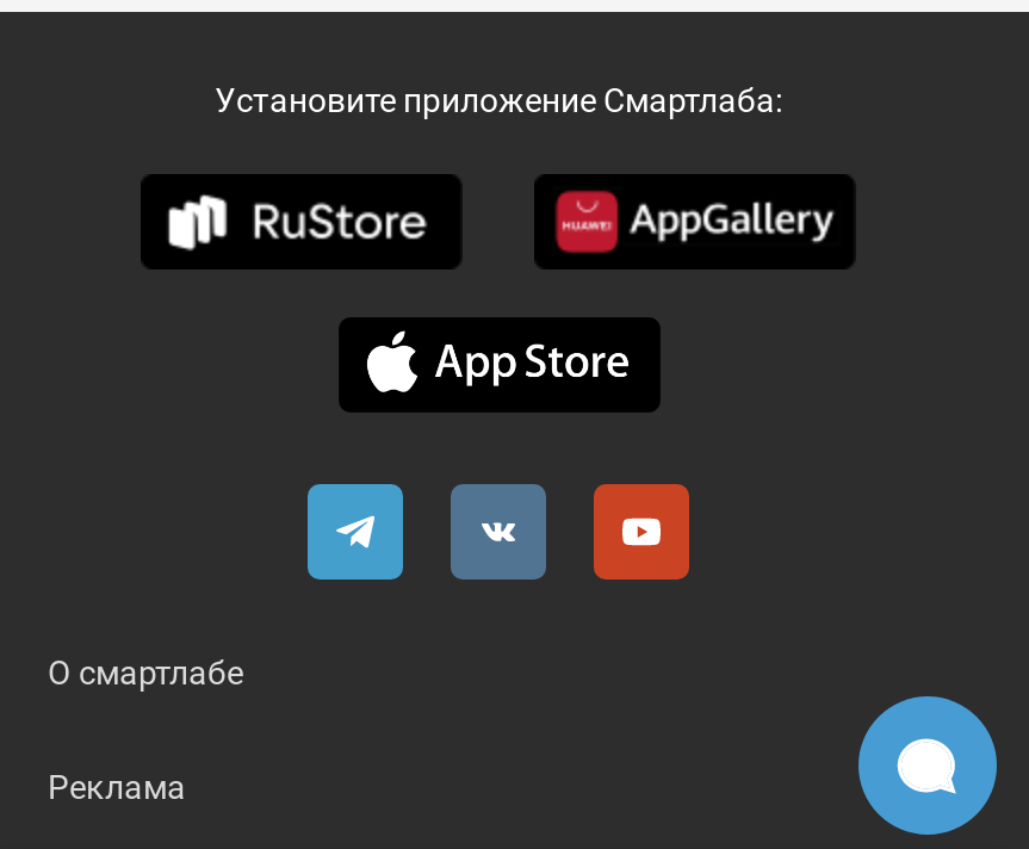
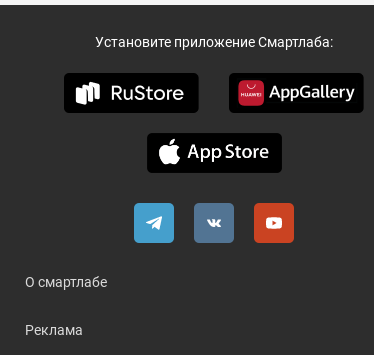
[856,694,999,837] [image] -> none

